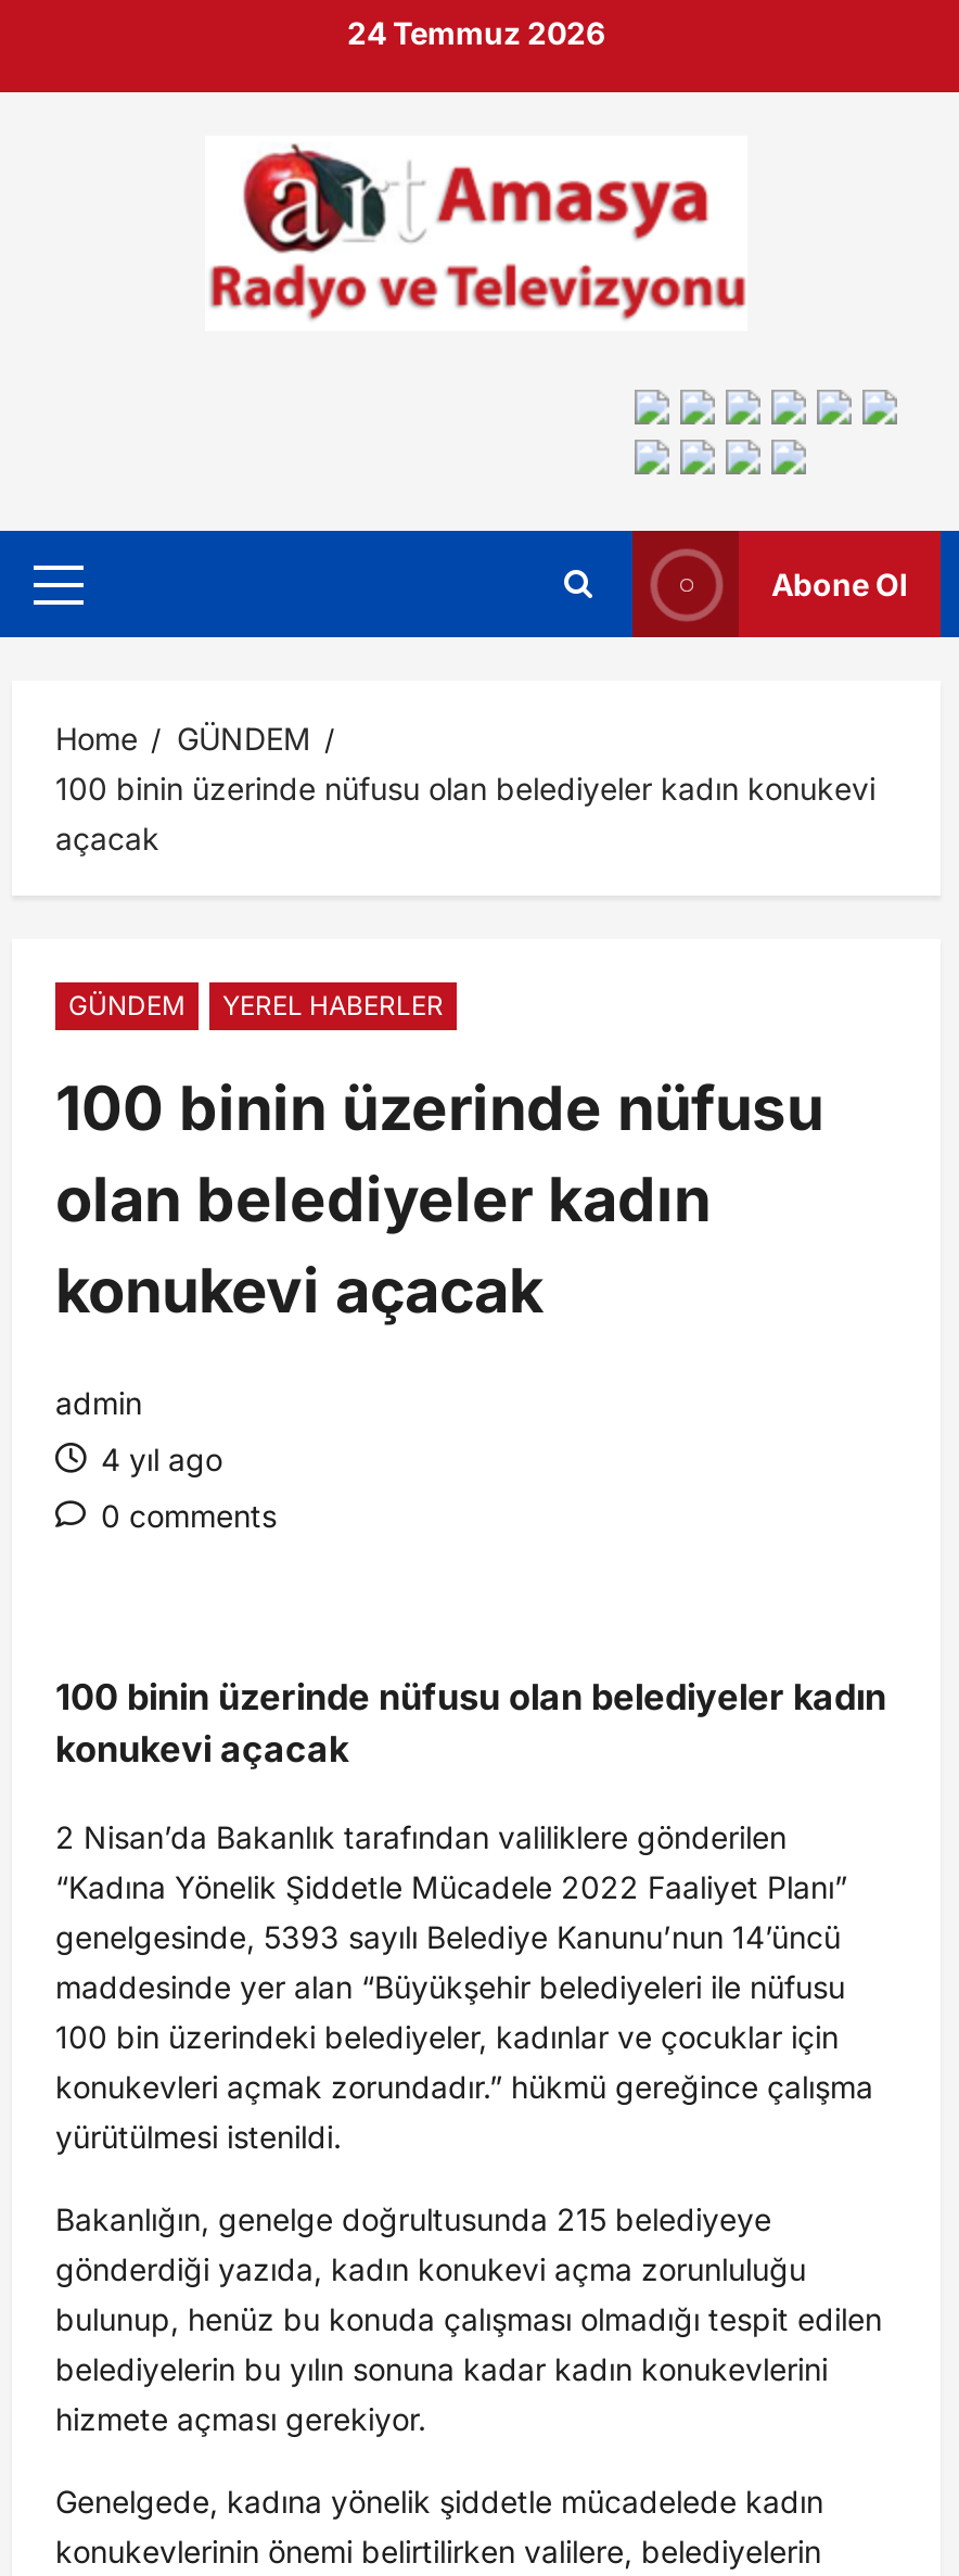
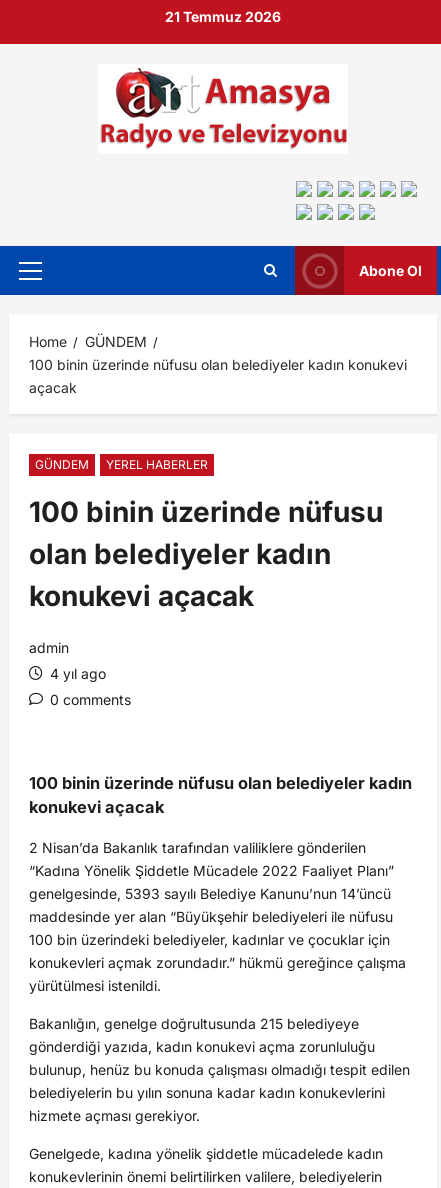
[347,14,605,51] 24 Temmuz 2026 -> [165,8,281,25] 21 Temmuz 2026

